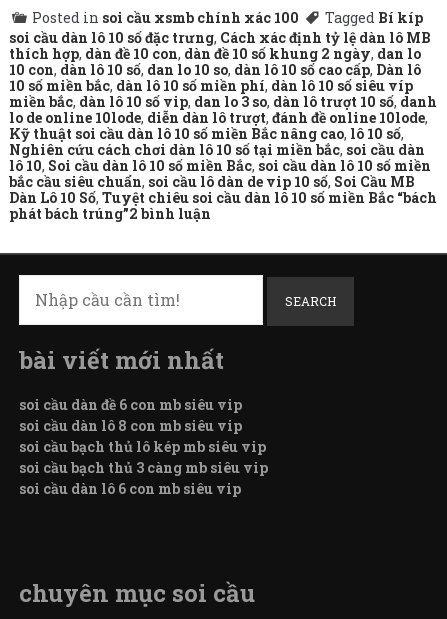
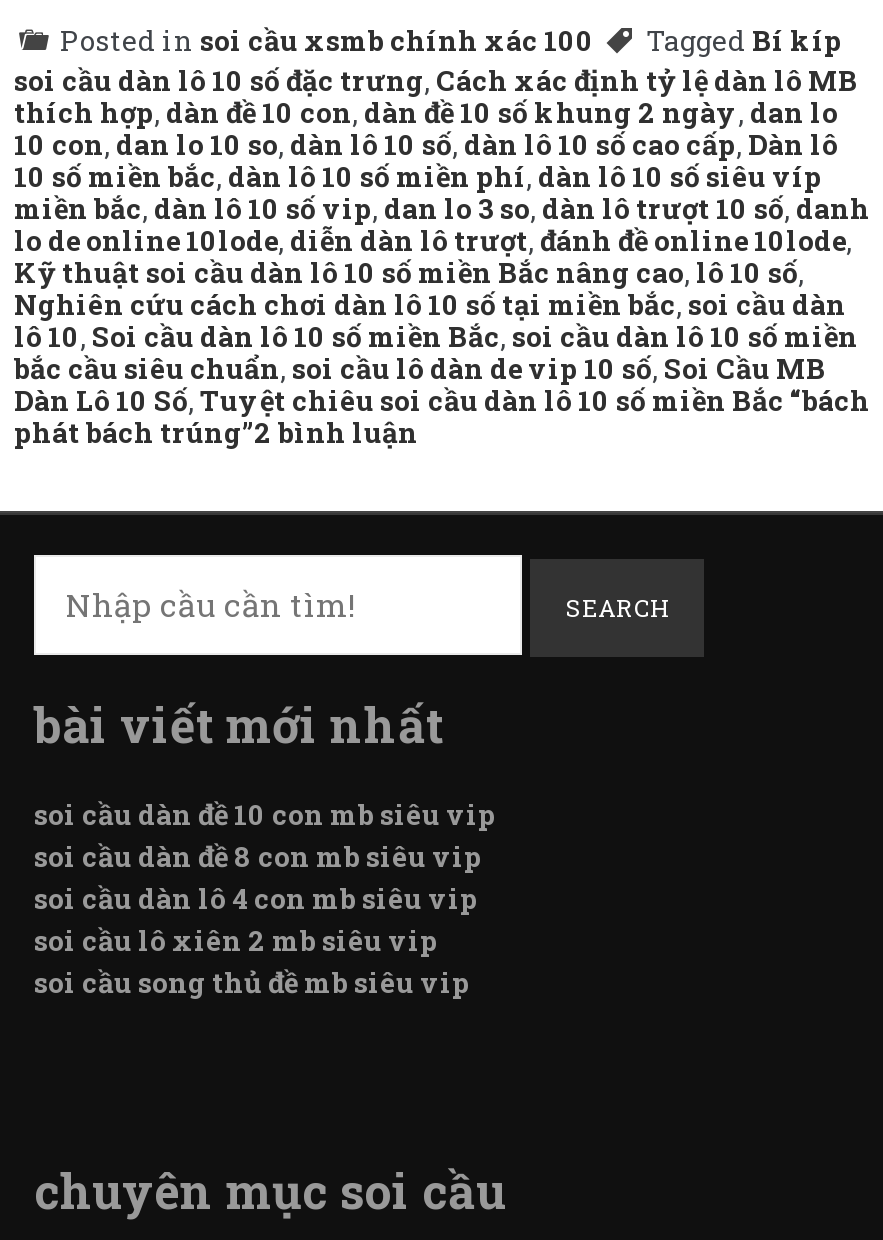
[9,60,421,79] 10 con, dàn lô 10 số, dan lo 10 so, dàn lô 10 số cao cấp,Dàn lô -> [14,126,838,164] 10 con, dan lo 10 so, dàn lô 10 số, dàn lô 10 số cao cấp,Dàn lô
[19,395,268,498] soi cầu dàn đề 6 con mb siêu vip | soi cầu dàn lô 8 con mb siêu vip | soi cầu bạch thủ lô kép mb siêu vip | soi cầu bạch thủ 3 càng mb siêu vip | soi cầu dàn lô 6 con mb siêu vip -> [34,796,496,1002] soi cầu dàn đề 10 con mb siêu vip | soi cầu dàn đề 8 con mb siêu vip | soi cầu dàn lô 4 con mb siêu vip | soi cầu lô xiên 2 mb siêu vip | soi cầu song thủ đề mb siêu vip

